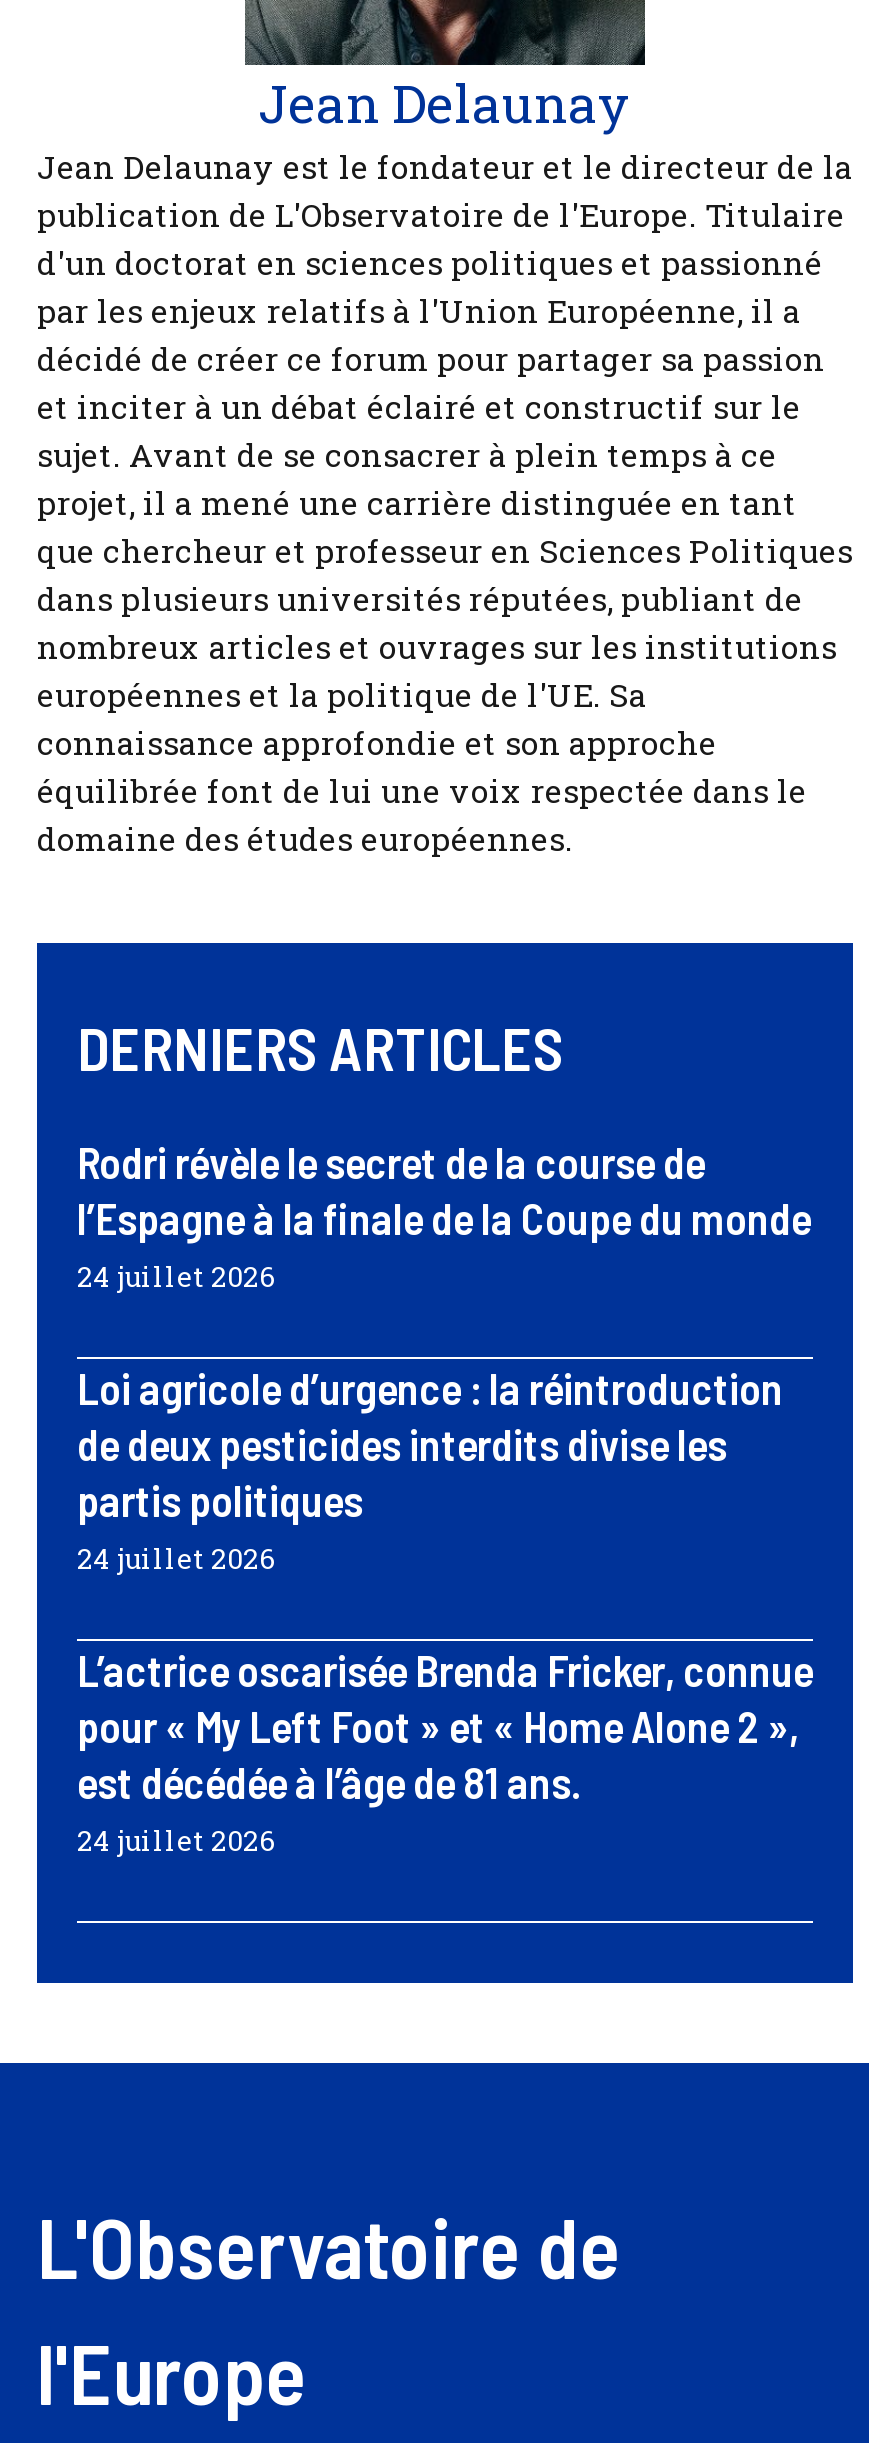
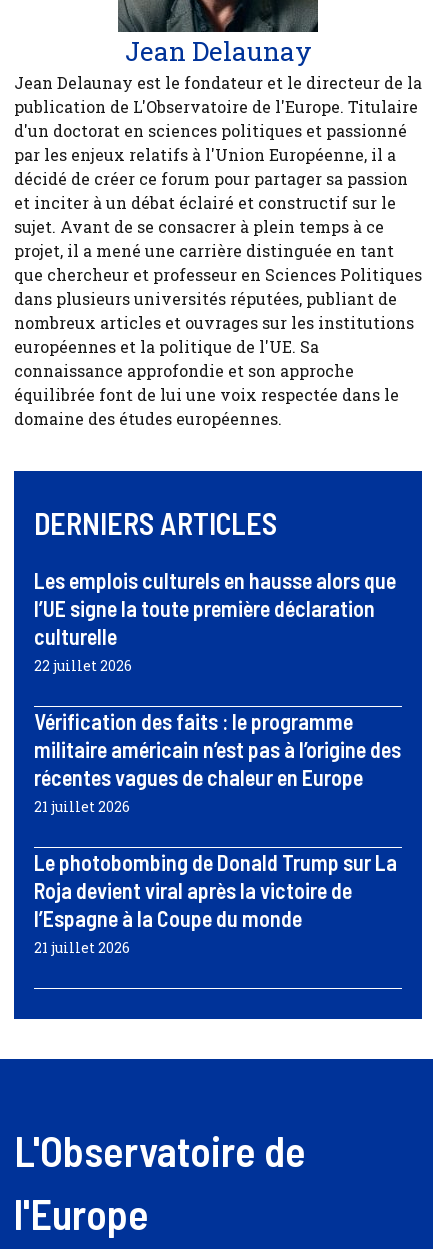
[77,1135,811,1295] Rodri révèle le secret de la course de | l’Espagne à la finale de la Coupe du monde | 24 juillet 2026 -> [34,567,396,675] Les emplois culturels en hausse alors que | l’UE signe la toute première déclaration | culturelle | 22 juillet 2026
[77,1361,783,1577] Loi agricole d’urgence : la réintroduction | de deux pesticides interdits divise les | partis politiques | 24 juillet 2026 -> [34,708,401,816] Vérification des faits : le programme | militaire américain n’est pas à l’origine des | récentes vagues de chaleur en Europe | 21 juillet 2026
[77,1643,813,1859] L’actrice oscarisée Brenda Fricker, connue | pour « My Left Foot » et « Home Alone 2 », | est décédée à l’âge de 81 ans. | 24 juillet 2026 -> [34,849,397,957] Le photobombing de Donald Trump sur La | Roja devient viral après la victoire de | l’Espagne à la Coupe du monde | 21 juillet 2026

